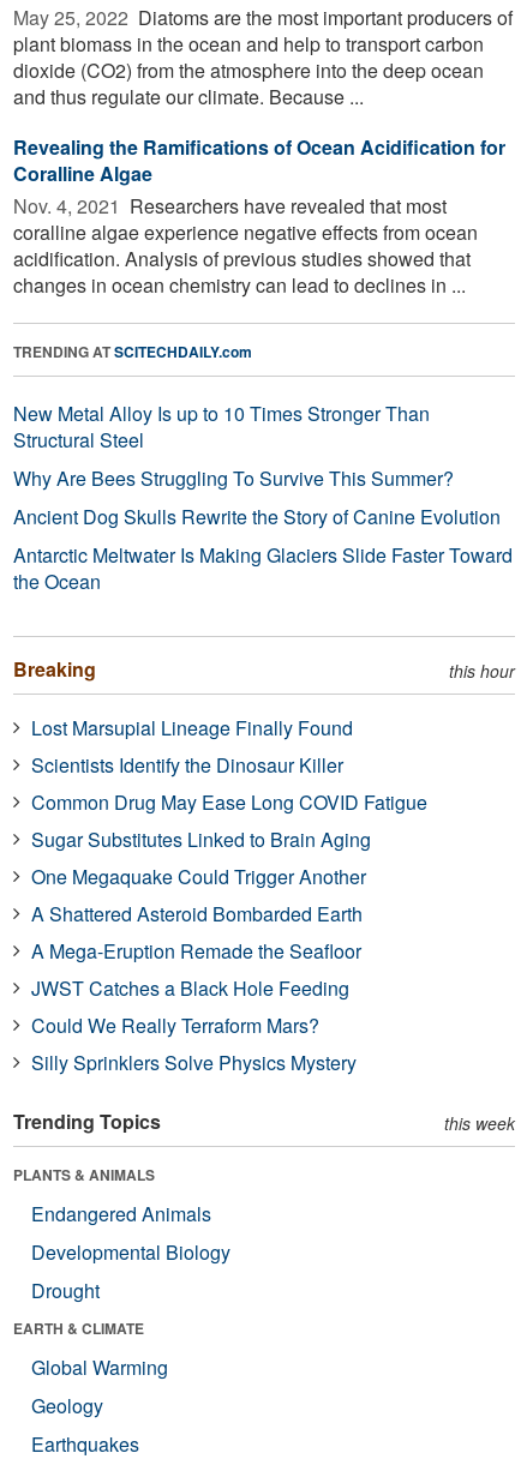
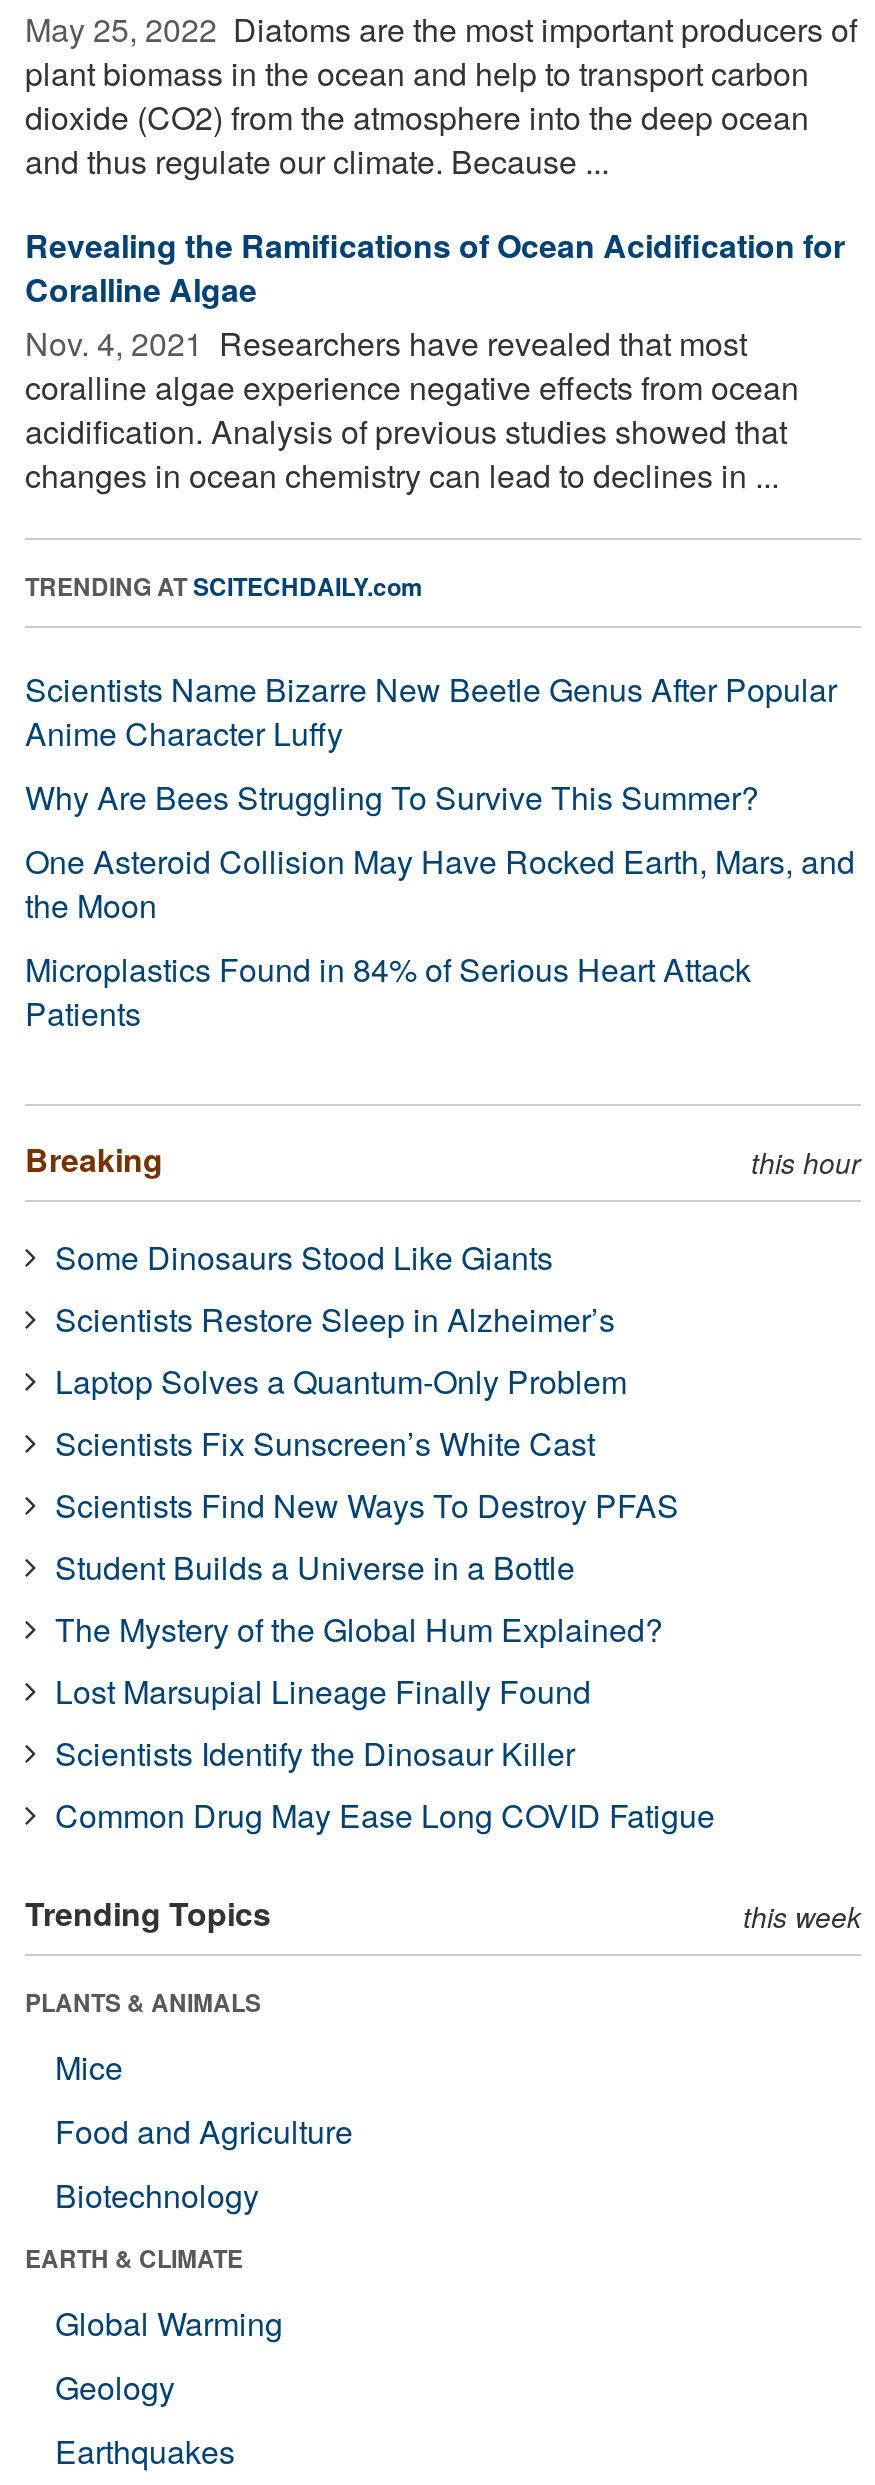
[13,399,430,453] New Metal Alloy Is up to 10 Times Stronger Than | Structural Steel -> [25,666,837,756] Scientists Name Bizarre New Beetle Genus After Popular | Anime Character Luffy
[13,502,513,595] Ancient Dog Skulls Rewrite the Story of Canine Evolution | Antarctic Meltwater Is Making Glaciers Slide Faster Toward | the Ocean -> [25,838,855,1036] One Asteroid Collision May Have Rocked Earth, Mars, and | the Moon | Microplastics Found in 84% of Serious Heart Attack | Patients
none -> [55,1234,679,1652] Some Dinosaurs Stood Like Giants | Scientists Restore Sleep in Alzheimer’s | Laptop Solves a Quantum-Only Problem | Scientists Fix Sunscreen’s White Cast | Scientists Find New Ways To Destroy PFAS | Student Builds a Universe in a Bottle | The Mystery of the Global Hum Explained?
moved [31,714,427,816] -> [55,1668,715,1838]: Lost Marsupial Lineage Finally Found | Scientists Identify the Dinosaur Killer | Common Drug May Ease Long COVID Fatigue
[31,825,371,1076] Sugar Substitutes Linked to Brain Aging | One Megaquake Could Trigger Another | A Shattered Asteroid Bombarded Earth | A Mega-Eruption Remade the Seafloor | JWST Catches a Black Hole Feeding | Could We Really Terraform Mars? | Silly Sprinklers Solve Physics Mystery -> none
[31,1200,230,1304] Endangered Animals | Developmental Biology | Drought -> [55,2044,353,2218] Mice | Food and Agriculture | Biotechnology

